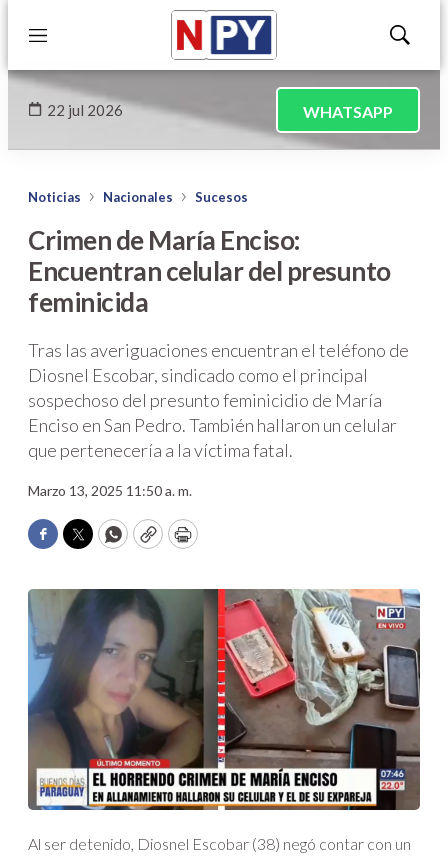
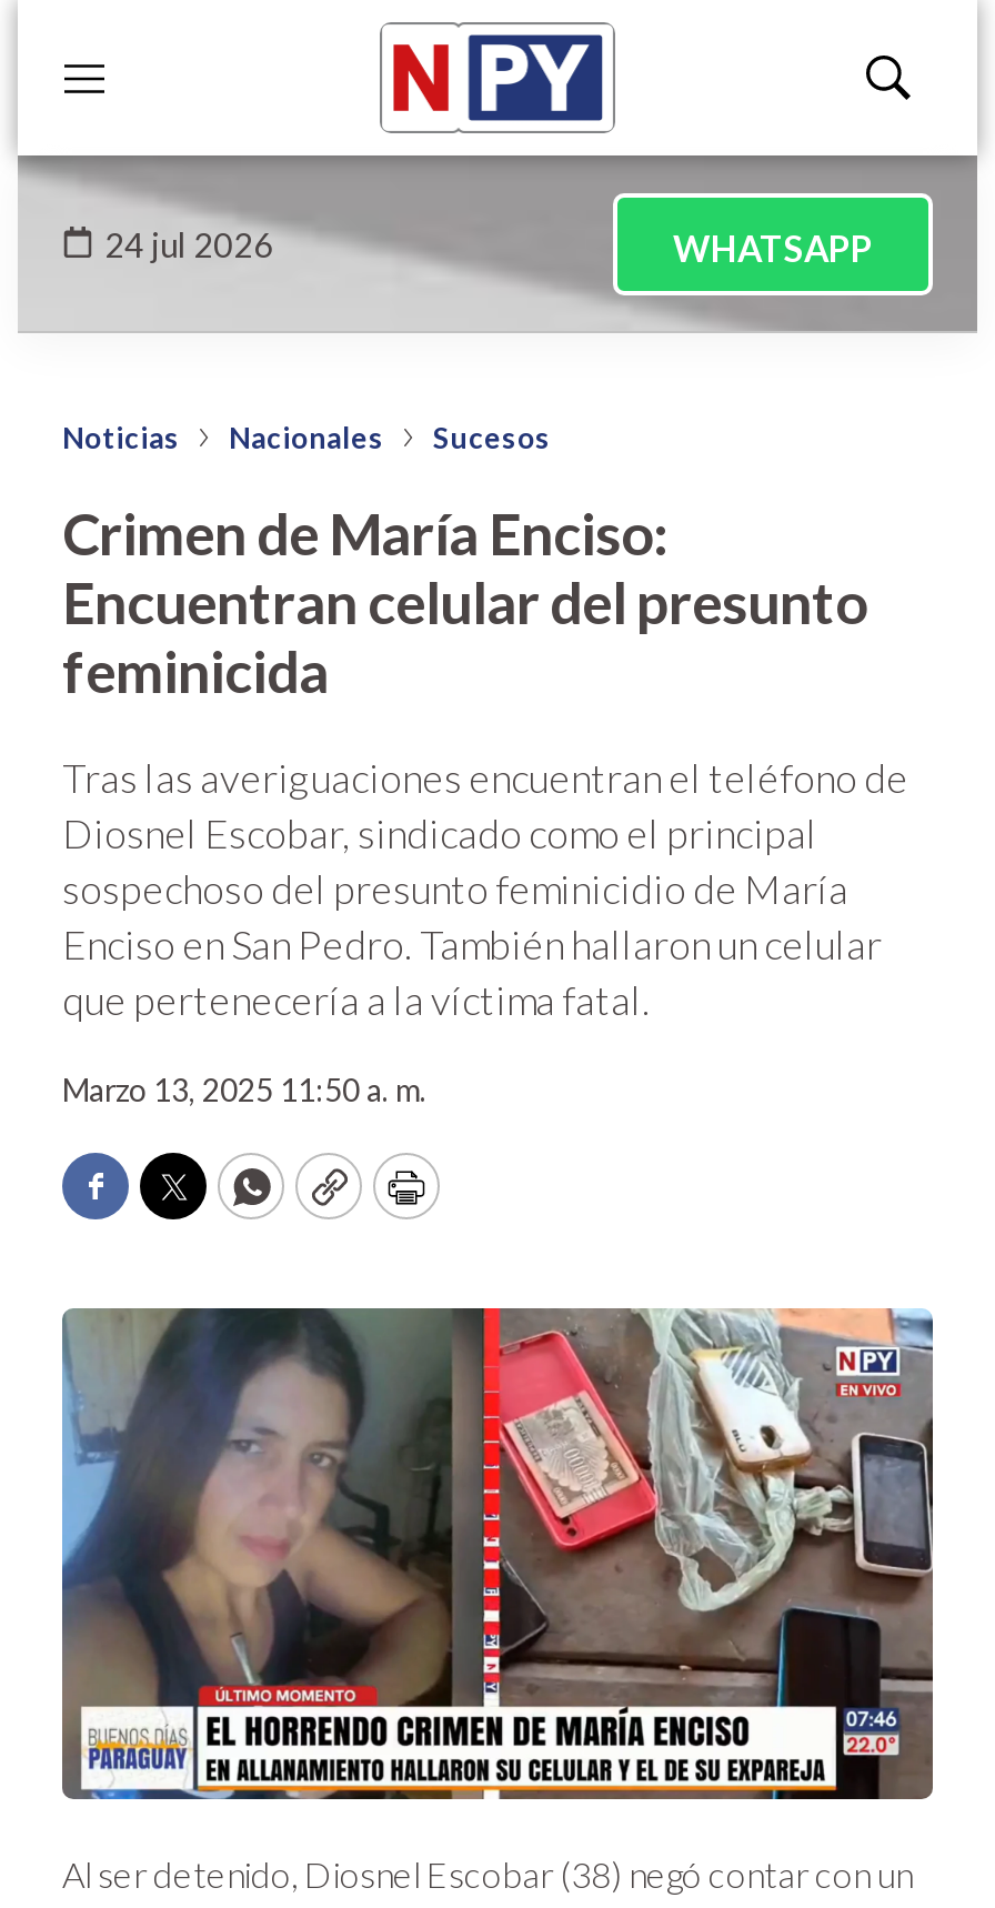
[47,100,123,118] 22 jul 2026 -> [104,223,273,263] 24 jul 2026

